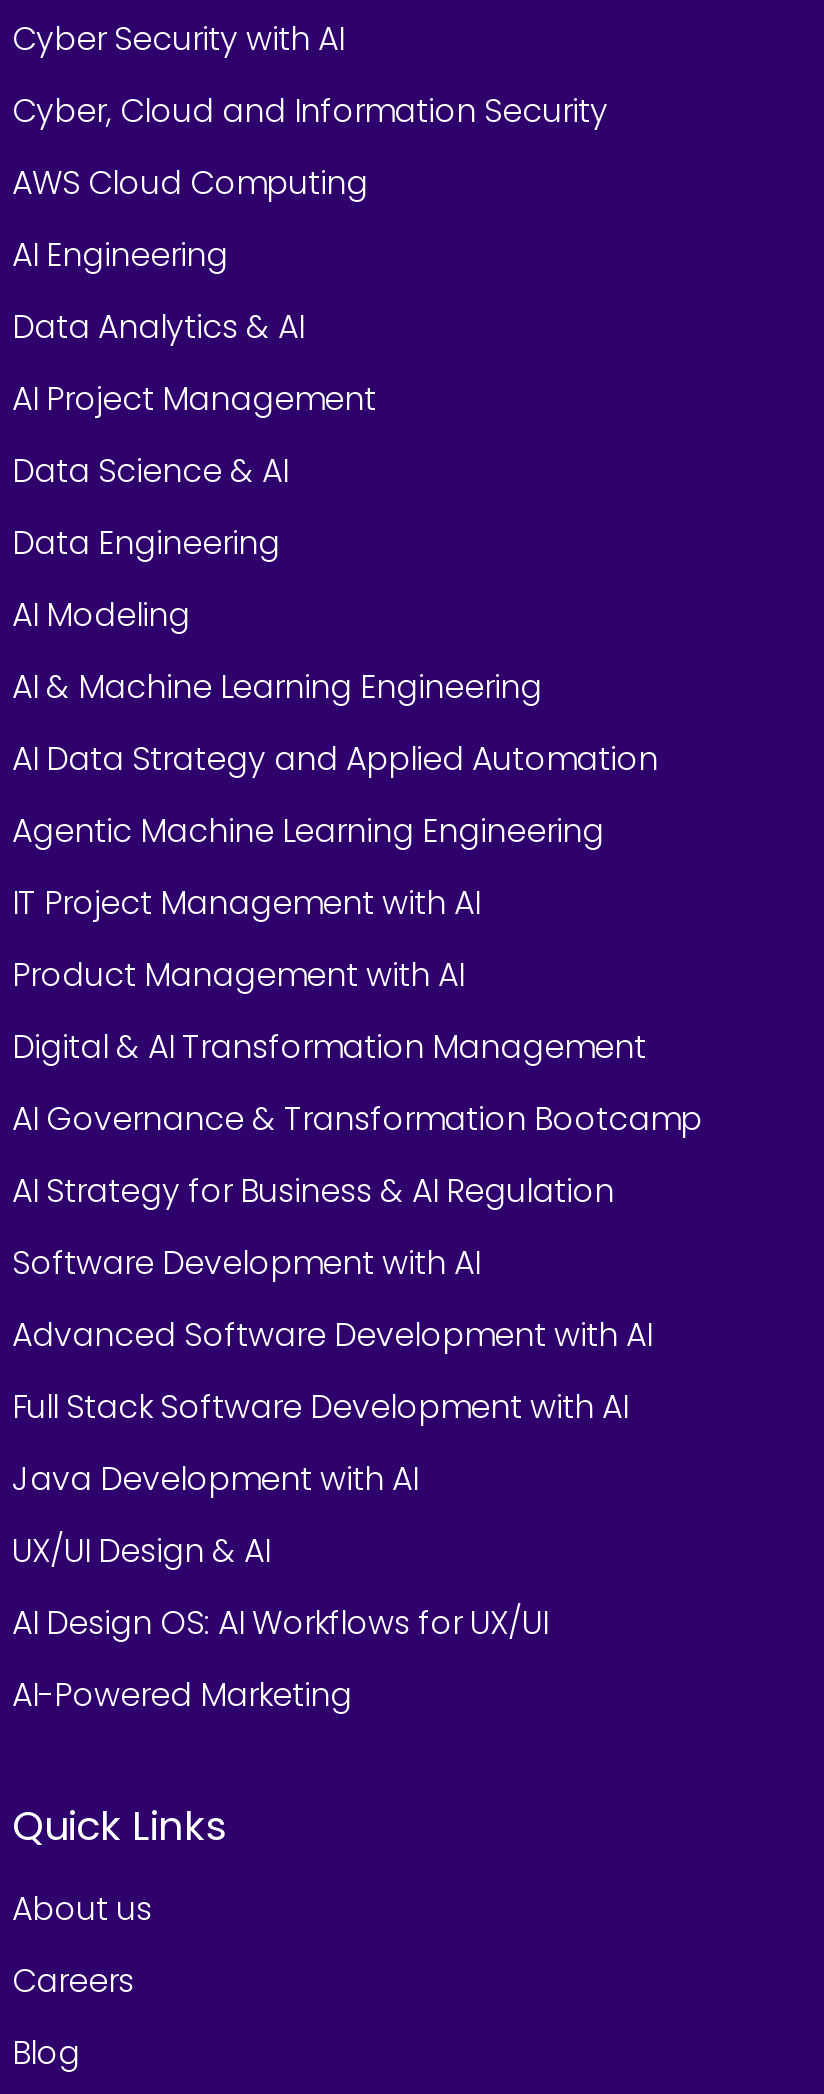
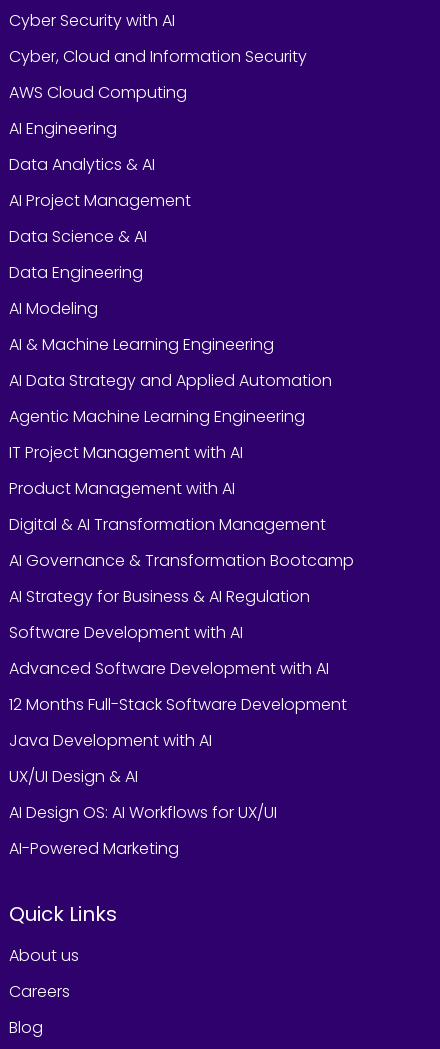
[12,1384,628,1430] Full Stack Software Development with AI -> [9,693,347,716] 12 Months Full-Stack Software Development

